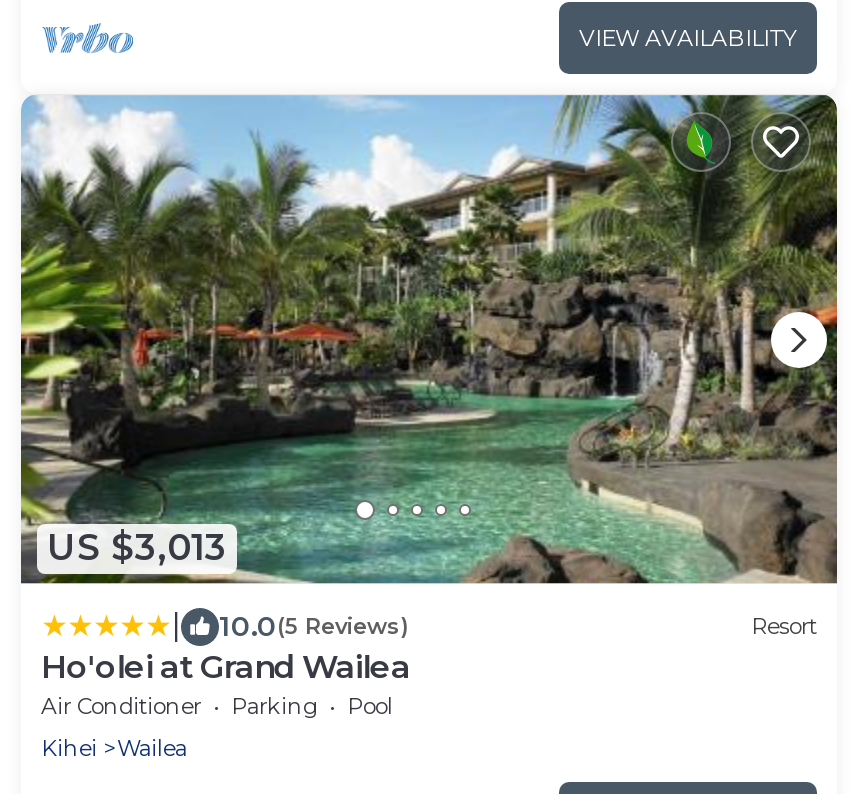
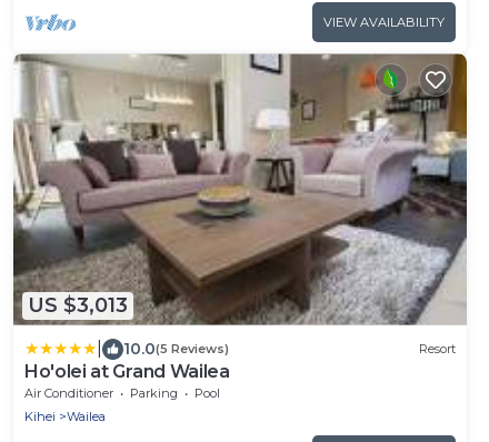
[19,94,839,584] [image] -> [12,53,468,325] [image]

